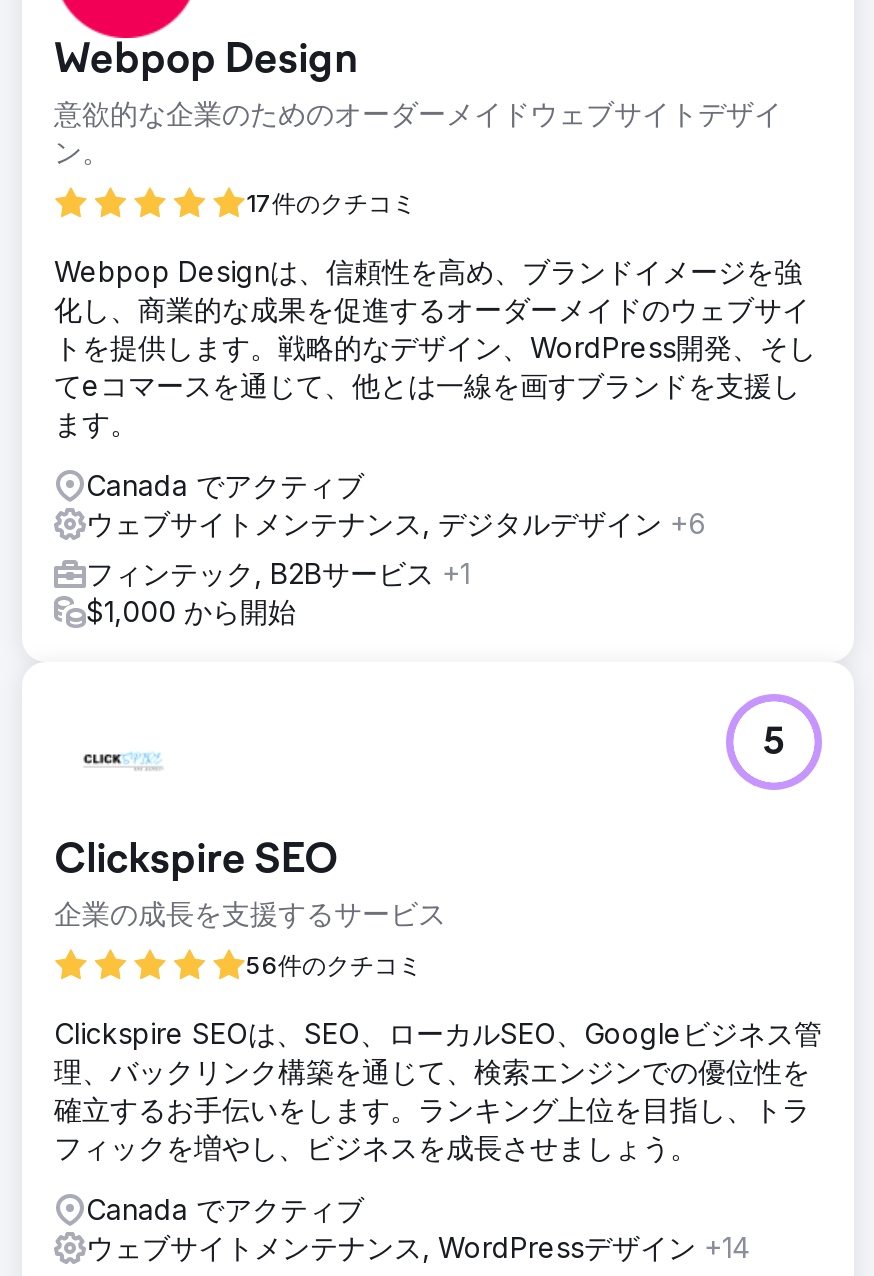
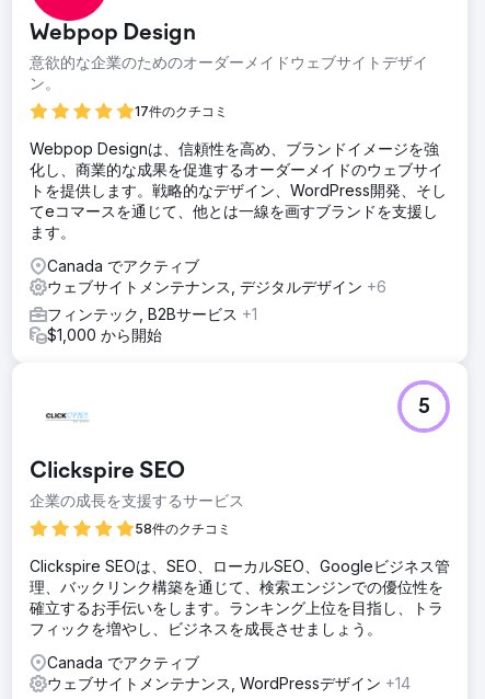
[246,950,422,980] 56件のクチコミ -> [135,520,231,537] 58件のクチコミ

